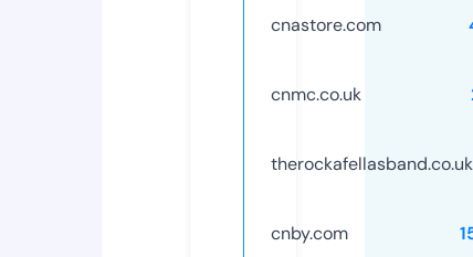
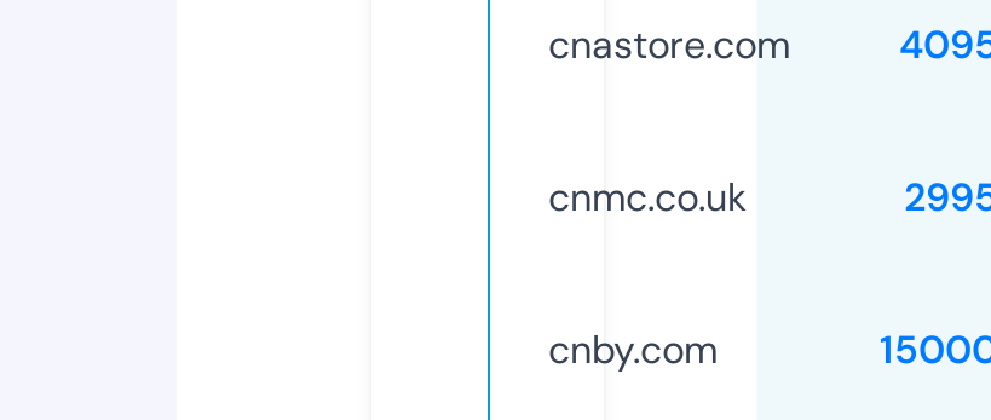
[271,152,473,175] therockafellasband.co.uk -> none

